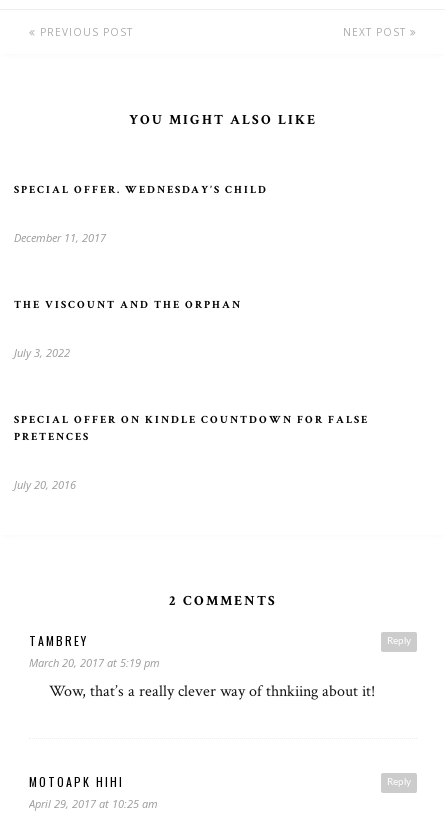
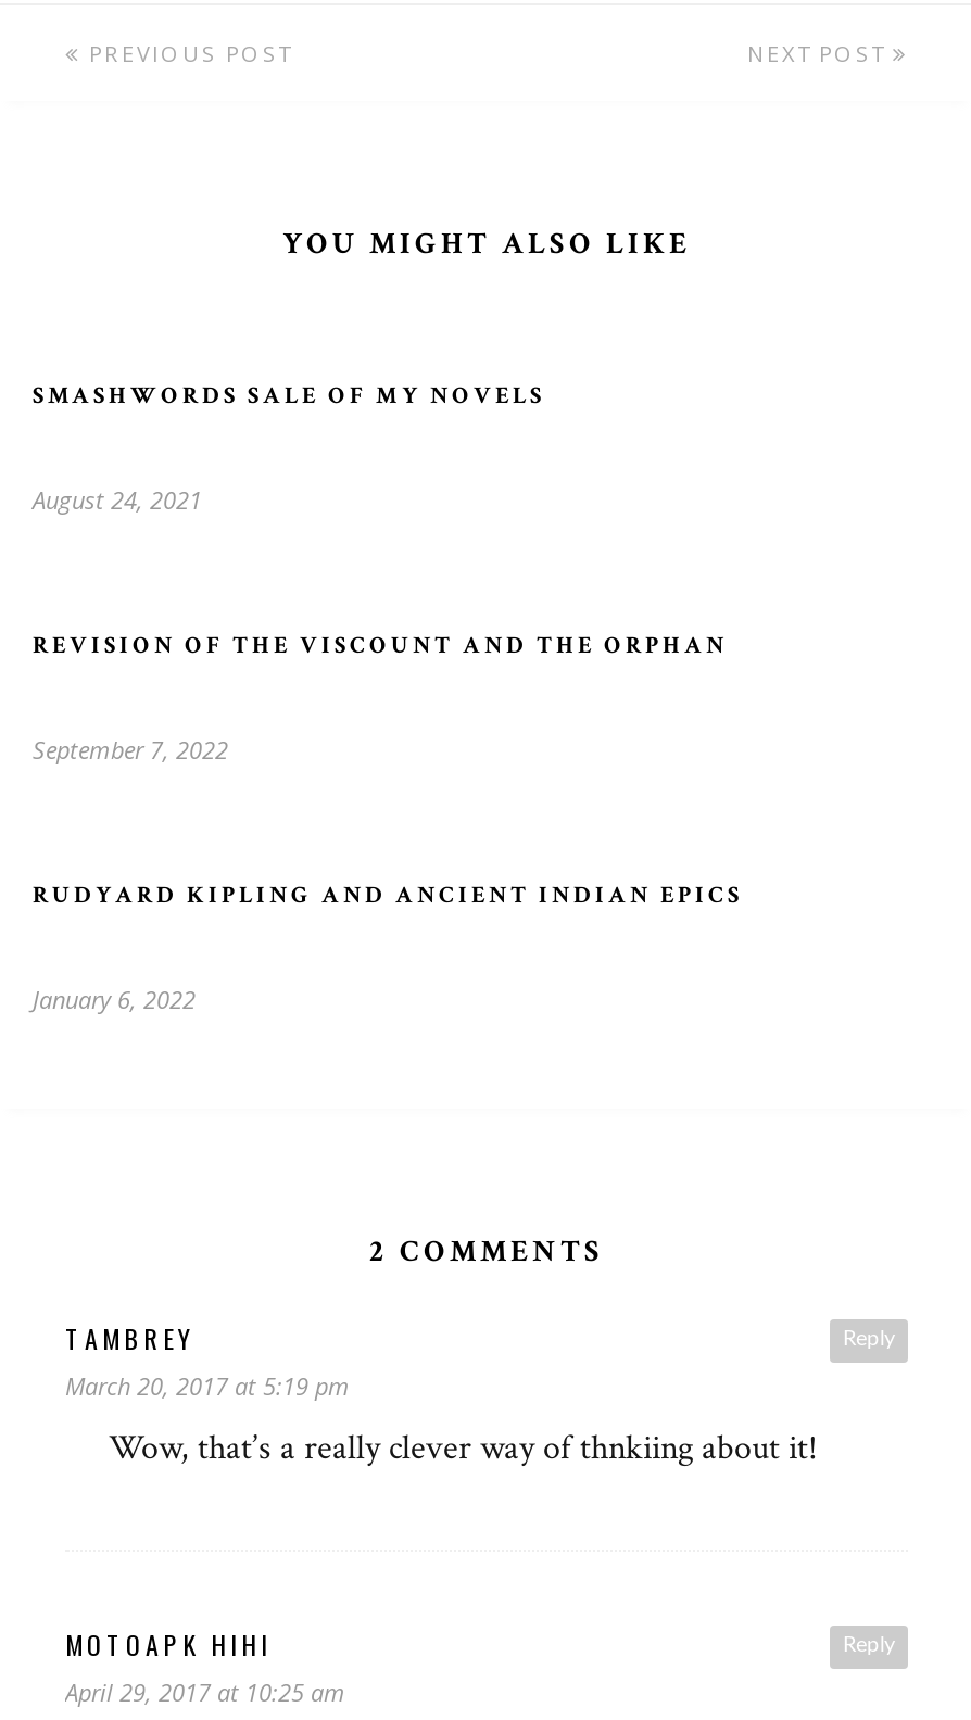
[14,183,268,197] SPECIAL OFFER. WEDNESDAY’S CHILD -> [33,381,545,412] SMASHWORDS SALE OF MY NOVELS
[14,230,106,245] December 11, 2017 -> [33,483,202,516] August 24, 2021
[14,298,242,312] THE VISCOUNT AND THE ORPHAN -> [33,631,728,661] REVISION OF THE VISCOUNT AND THE ORPHAN
[14,345,70,360] July 3, 2022 -> [33,733,228,766] September 7, 2022
[14,413,369,444] SPECIAL OFFER ON KINDLE COUNTDOWN FOR FALSE | PRETENCES -> [33,881,743,911] RUDYARD KIPLING AND ANCIENT INDIAN EPICS
[14,477,76,492] July 20, 2016 -> [33,983,196,1015] January 6, 2022

